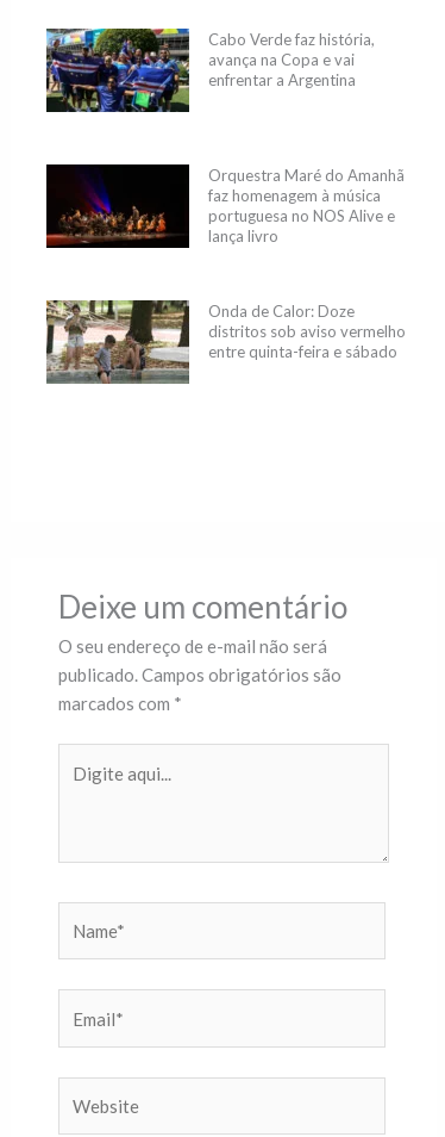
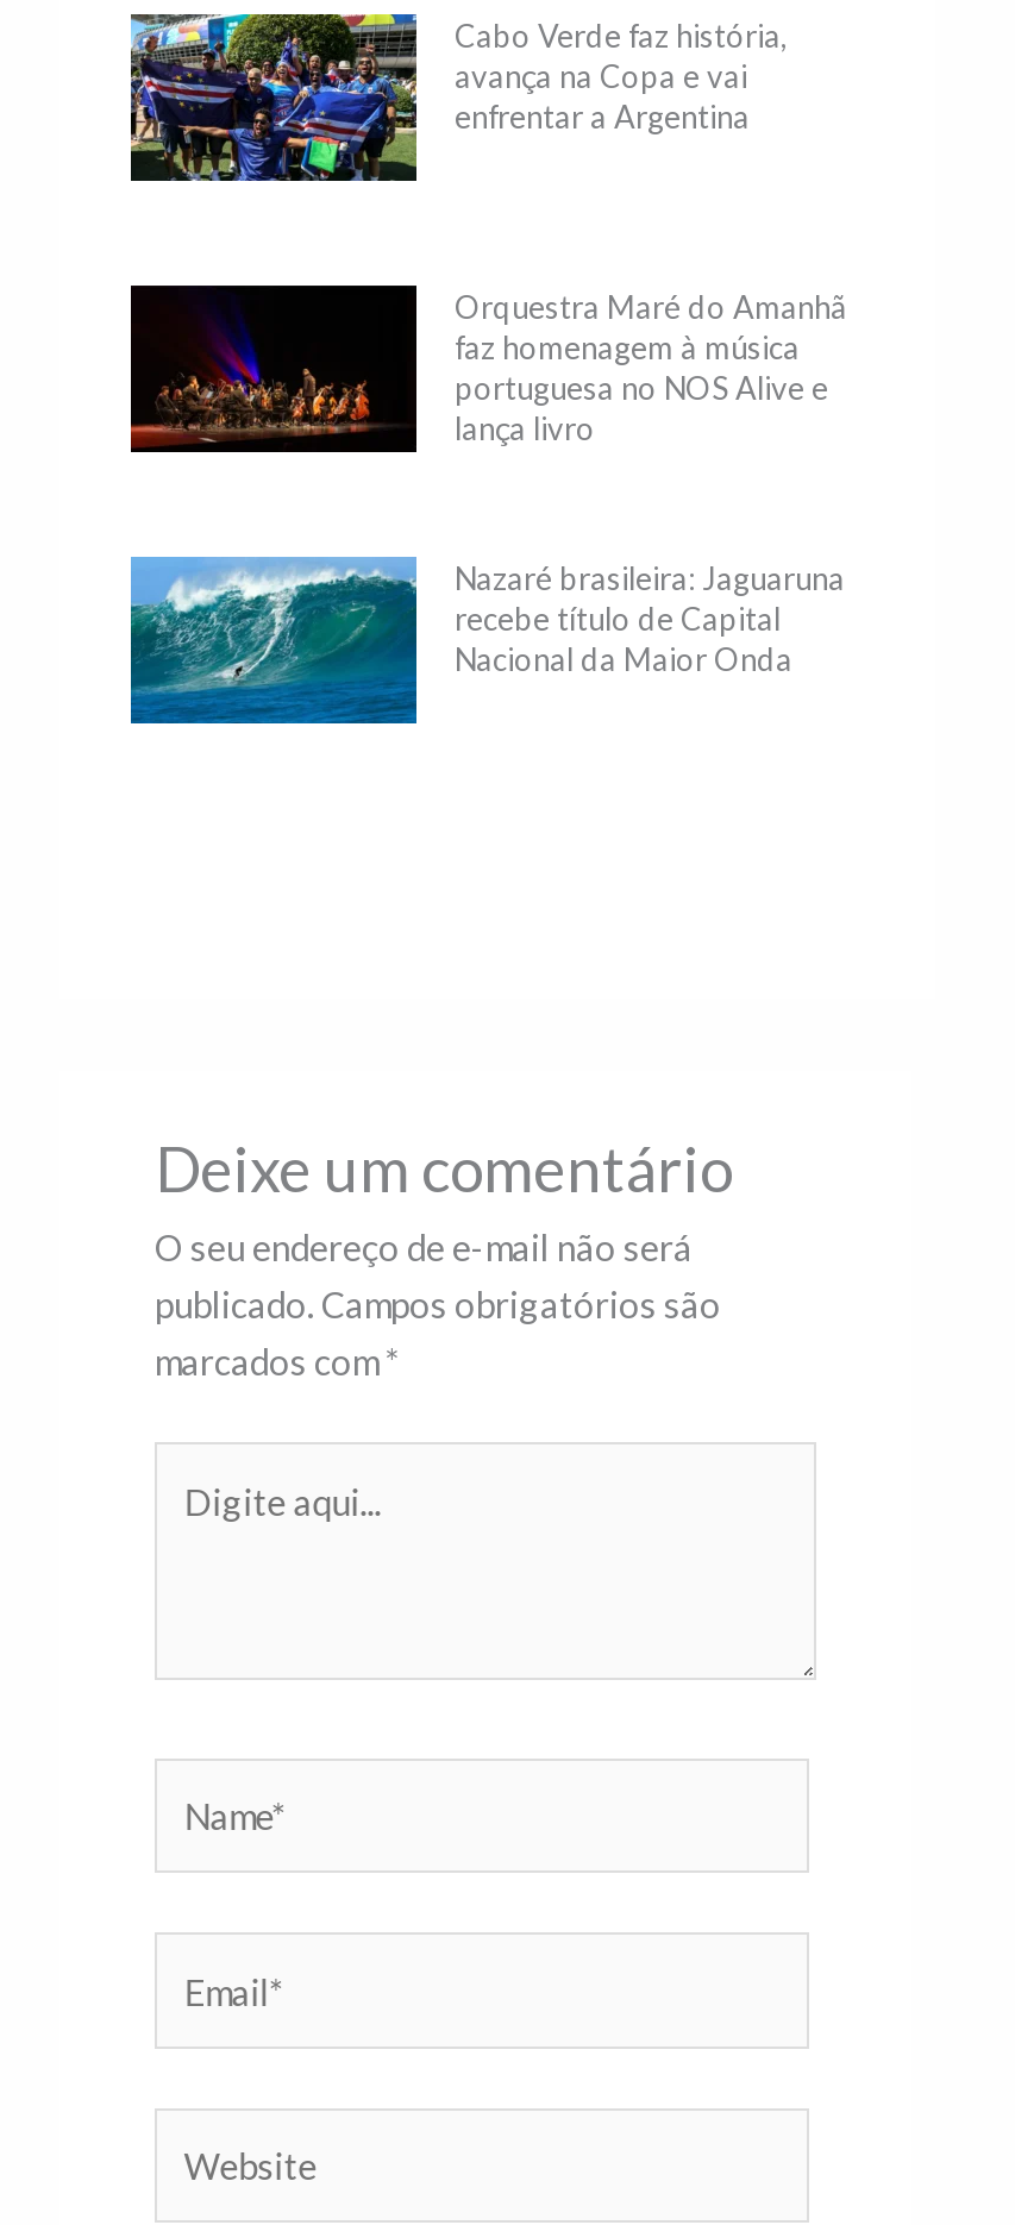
[45,299,406,385] [image] | Onda de Calor: Doze | distritos sob aviso vermelho | entre quinta-feira e sábado -> [129,554,845,726] [image] | Nazaré brasileira: Jaguaruna | recebe título de Capital | Nacional da Maior Onda

